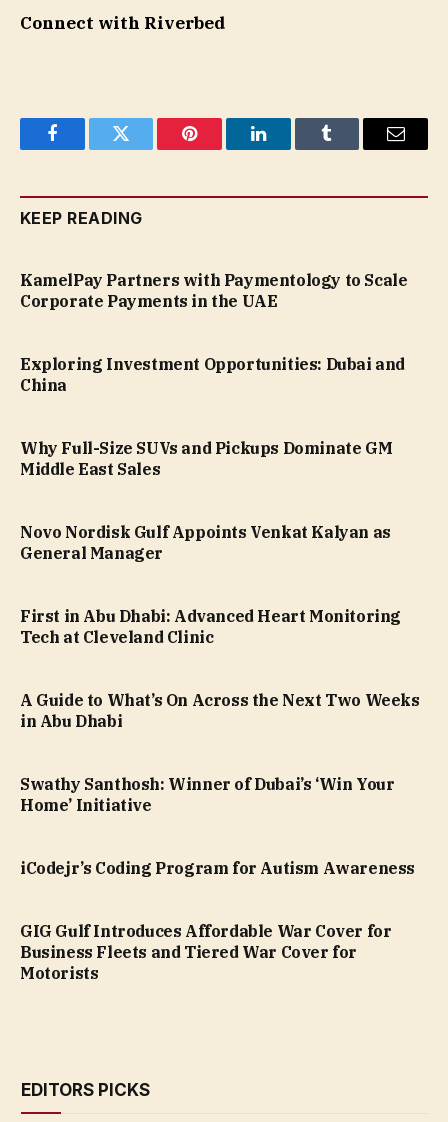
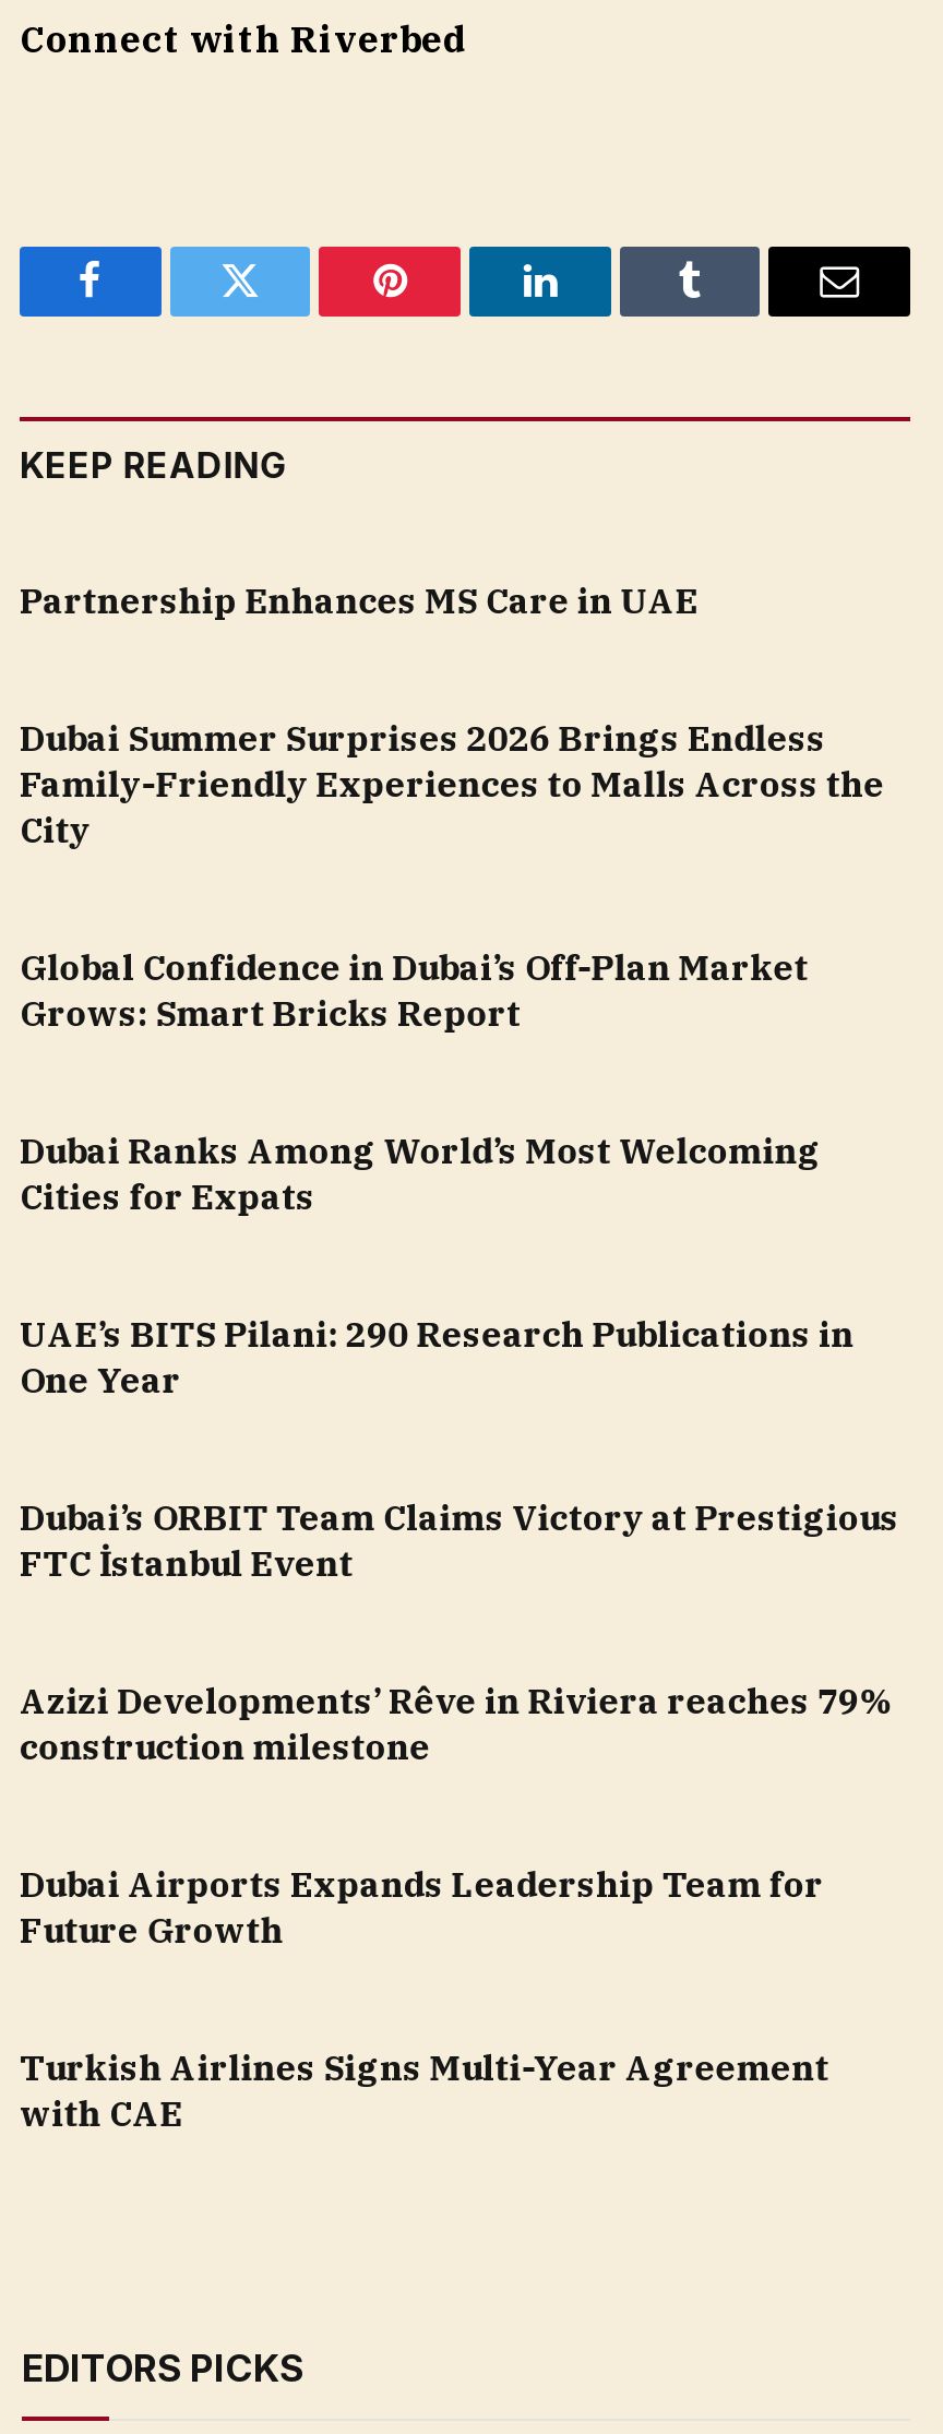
[20,270,407,311] KamelPay Partners with Paymentology to Scale | Corporate Payments in the UAE -> [20,580,699,623] Partnership Enhances MS Care in UAE
[20,354,405,395] Exploring Investment Opportunities: Dubai and | China -> [20,717,884,852] Dubai Summer Surprises 2026 Brings Endless | Family-Friendly Experiences to Malls Across the | City
[20,438,392,479] Why Full-Size SUVs and Pickups Dominate GM | Middle East Sales -> [20,946,809,1036] Global Confidence in Dubai’s Off-Plan Market | Grows: Smart Bricks Report
[20,522,391,563] Novo Nordisk Gulf Appoints Venkat Kalyan as | General Manager -> [20,1130,821,1219] Dubai Ranks Among World’s Most Welcoming | Cities for Expats
[20,606,401,647] First in Abu Dhabi: Advanced Heart Monitoring | Tech at Cleveland Clinic -> [20,1313,854,1403] UAE’s BITS Pilani: 290 Research Publications in | One Year
[20,690,420,731] A Guide to What’s On Across the Next Two Weeks | in Abu Dhabi -> [20,1496,899,1586] Dubai’s ORBIT Team Claims Victory at Prestigious | FTC İstanbul Event
[20,774,394,815] Swathy Santhosh: Winner of Dubai’s ‘Win Your | Home’ Initiative -> [20,1680,891,1769] Azizi Developments’ Rêve in Riviera reaches 79% | construction milestone
[20,858,415,878] iCodejr’s Coding Program for Autism Awareness -> [20,1863,823,1953] Dubai Airports Expands Leadership Team for | Future Growth
[20,921,391,983] GIG Gulf Introduces Affordable War Cover for | Business Fleets and Tiered War Cover for | Motorists -> [20,2047,829,2136] Turkish Airlines Signs Multi-Year Agreement | with CAE

